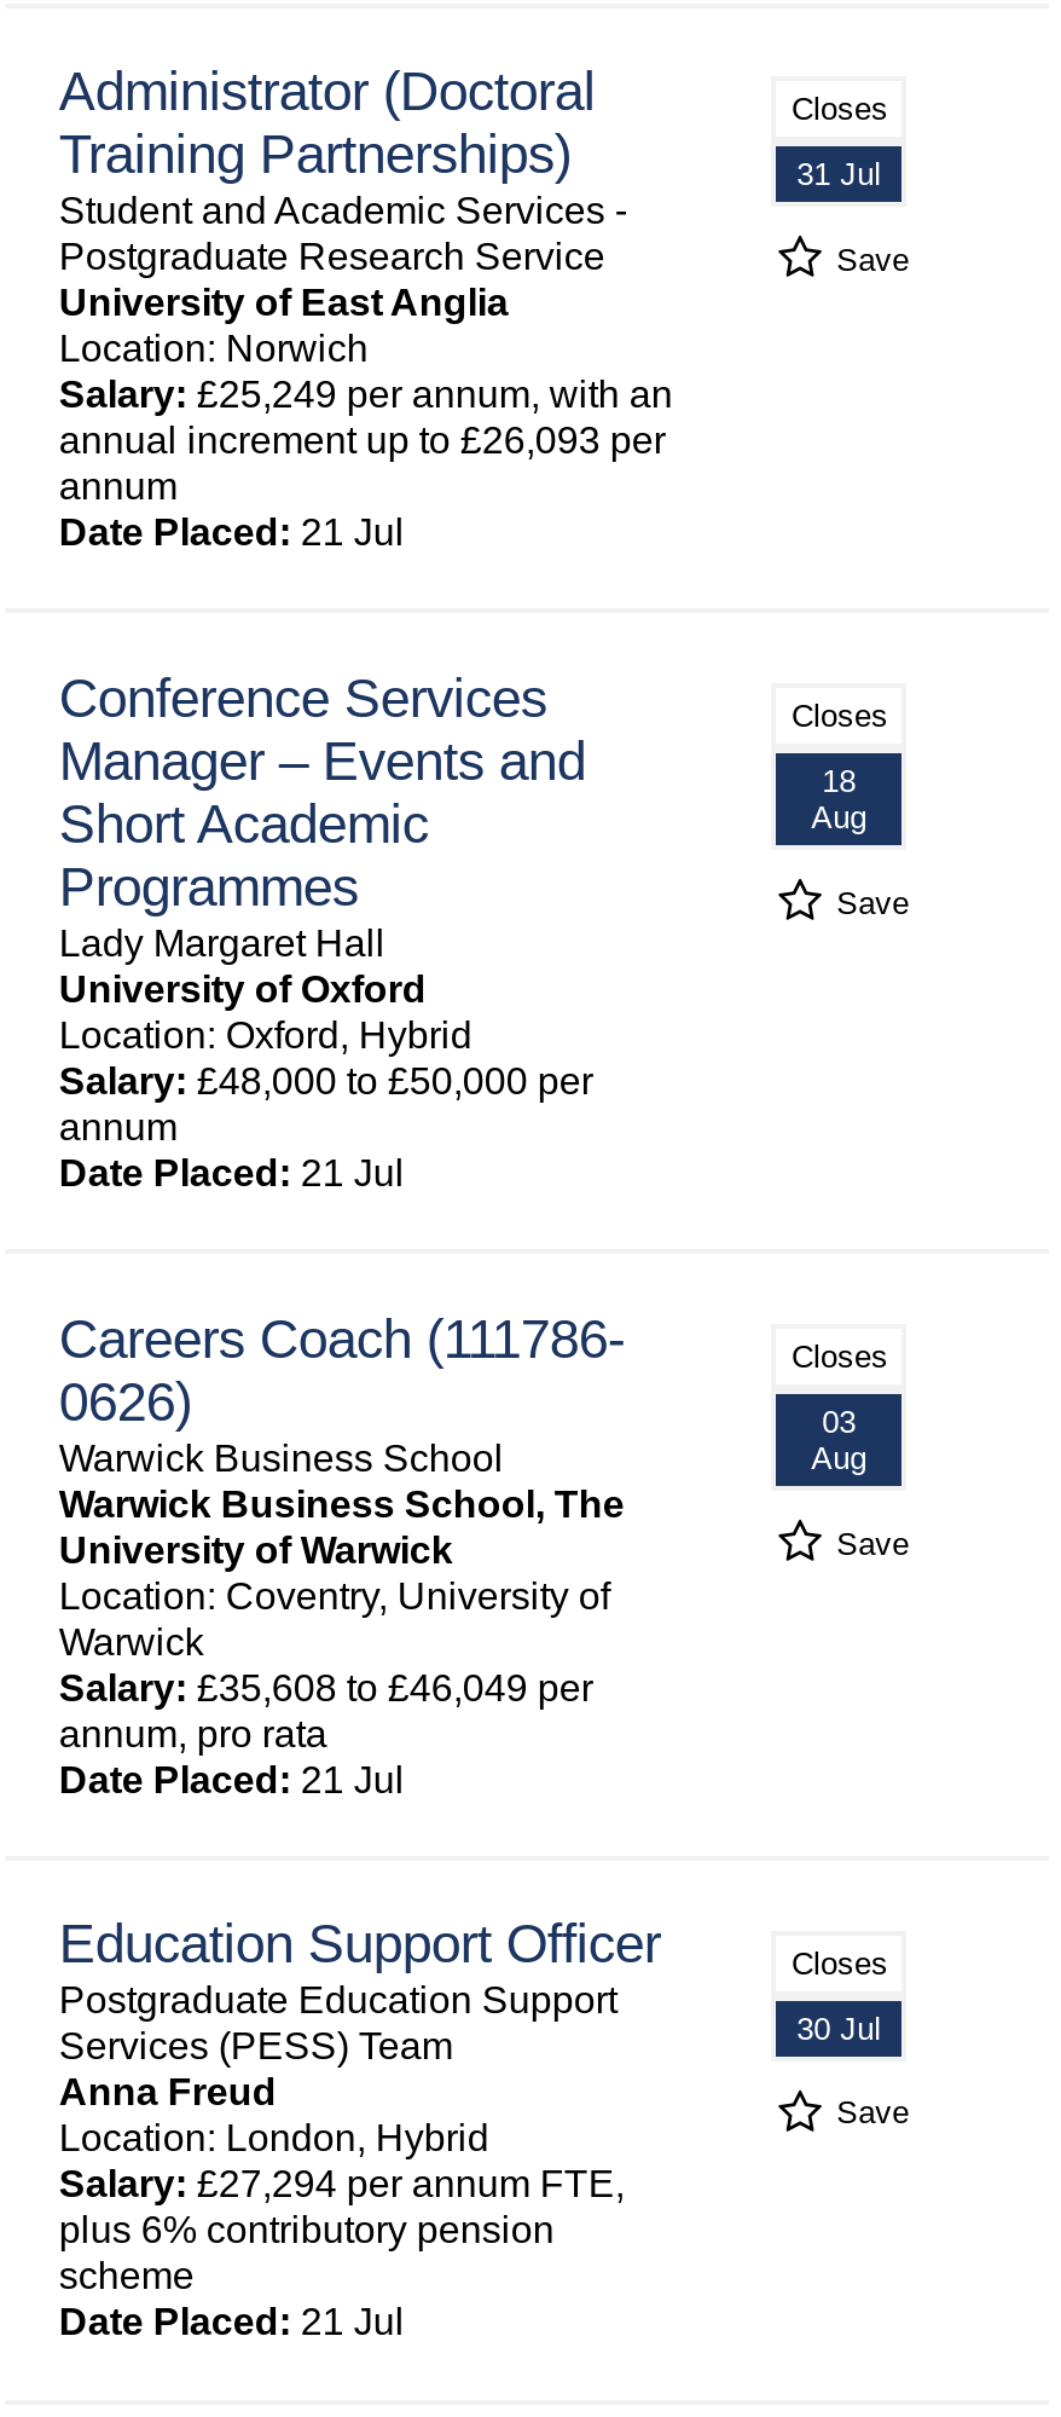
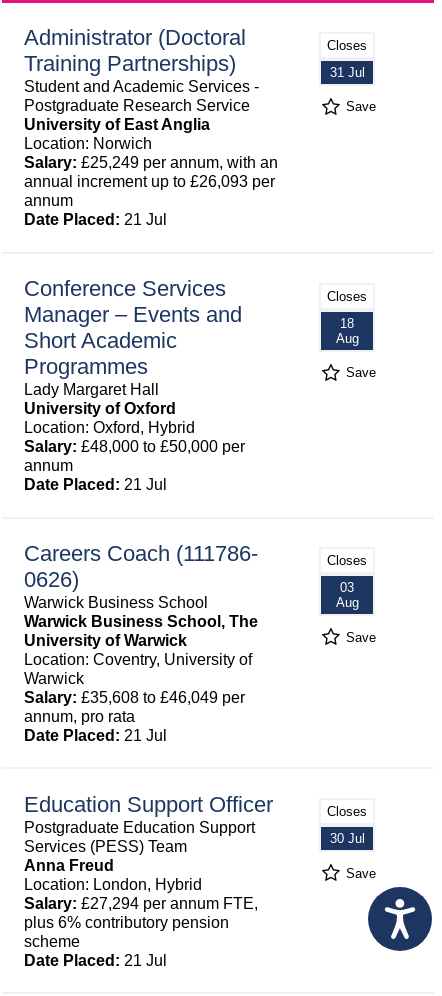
none -> [367,886,433,952] [image]

